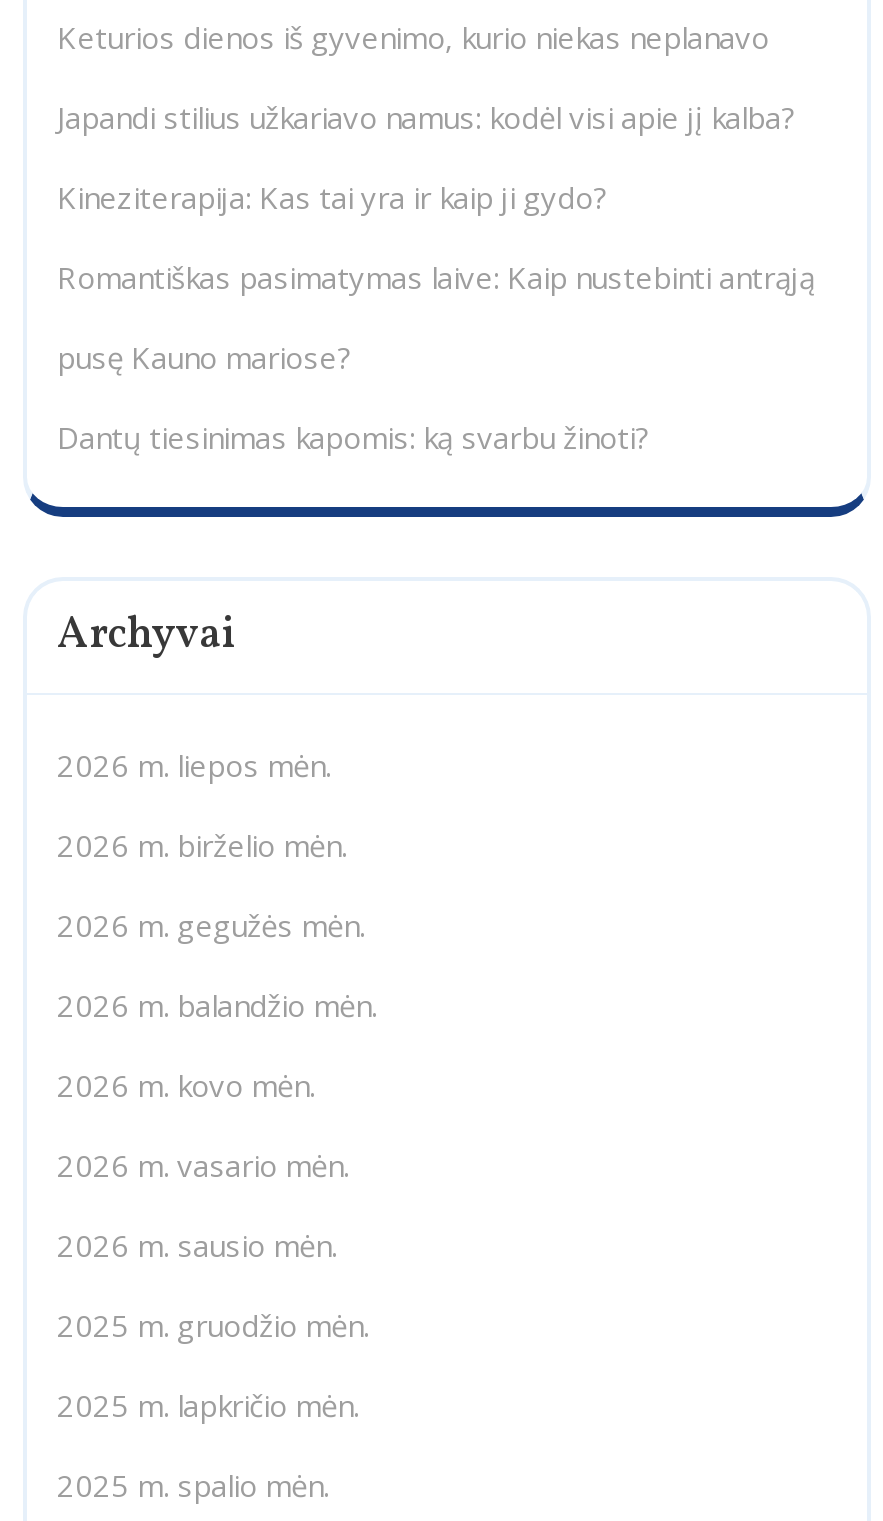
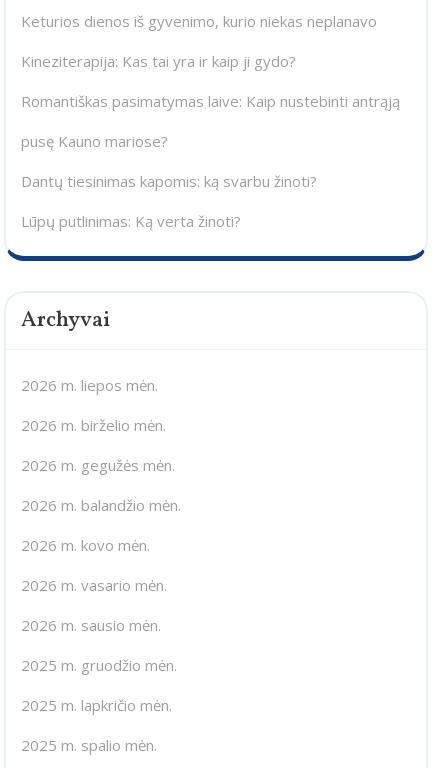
[57,98,795,138] Japandi stilius užkariavo namus: kodėl visi apie jį kalba? -> none
moved [57,178,815,458] -> [21,51,400,191]: Kineziterapija: Kas tai yra ir kaip ji gydo? | Romantiškas pasimatymas laive: Kaip nustebinti antrąją | pusę Kauno mariose? | Dantų tiesinimas kapomis: ką svarbu žinoti?
none -> [21,211,241,231] Lūpų putlinimas: Ką verta žinoti?

